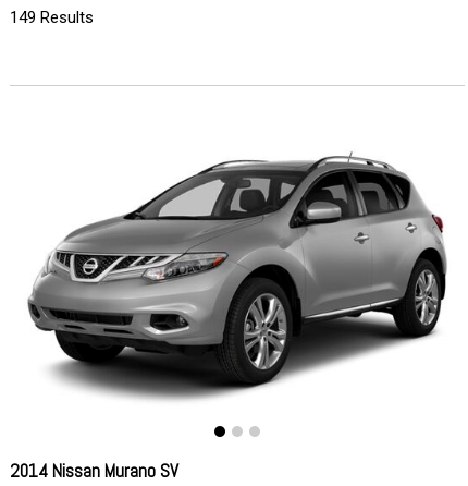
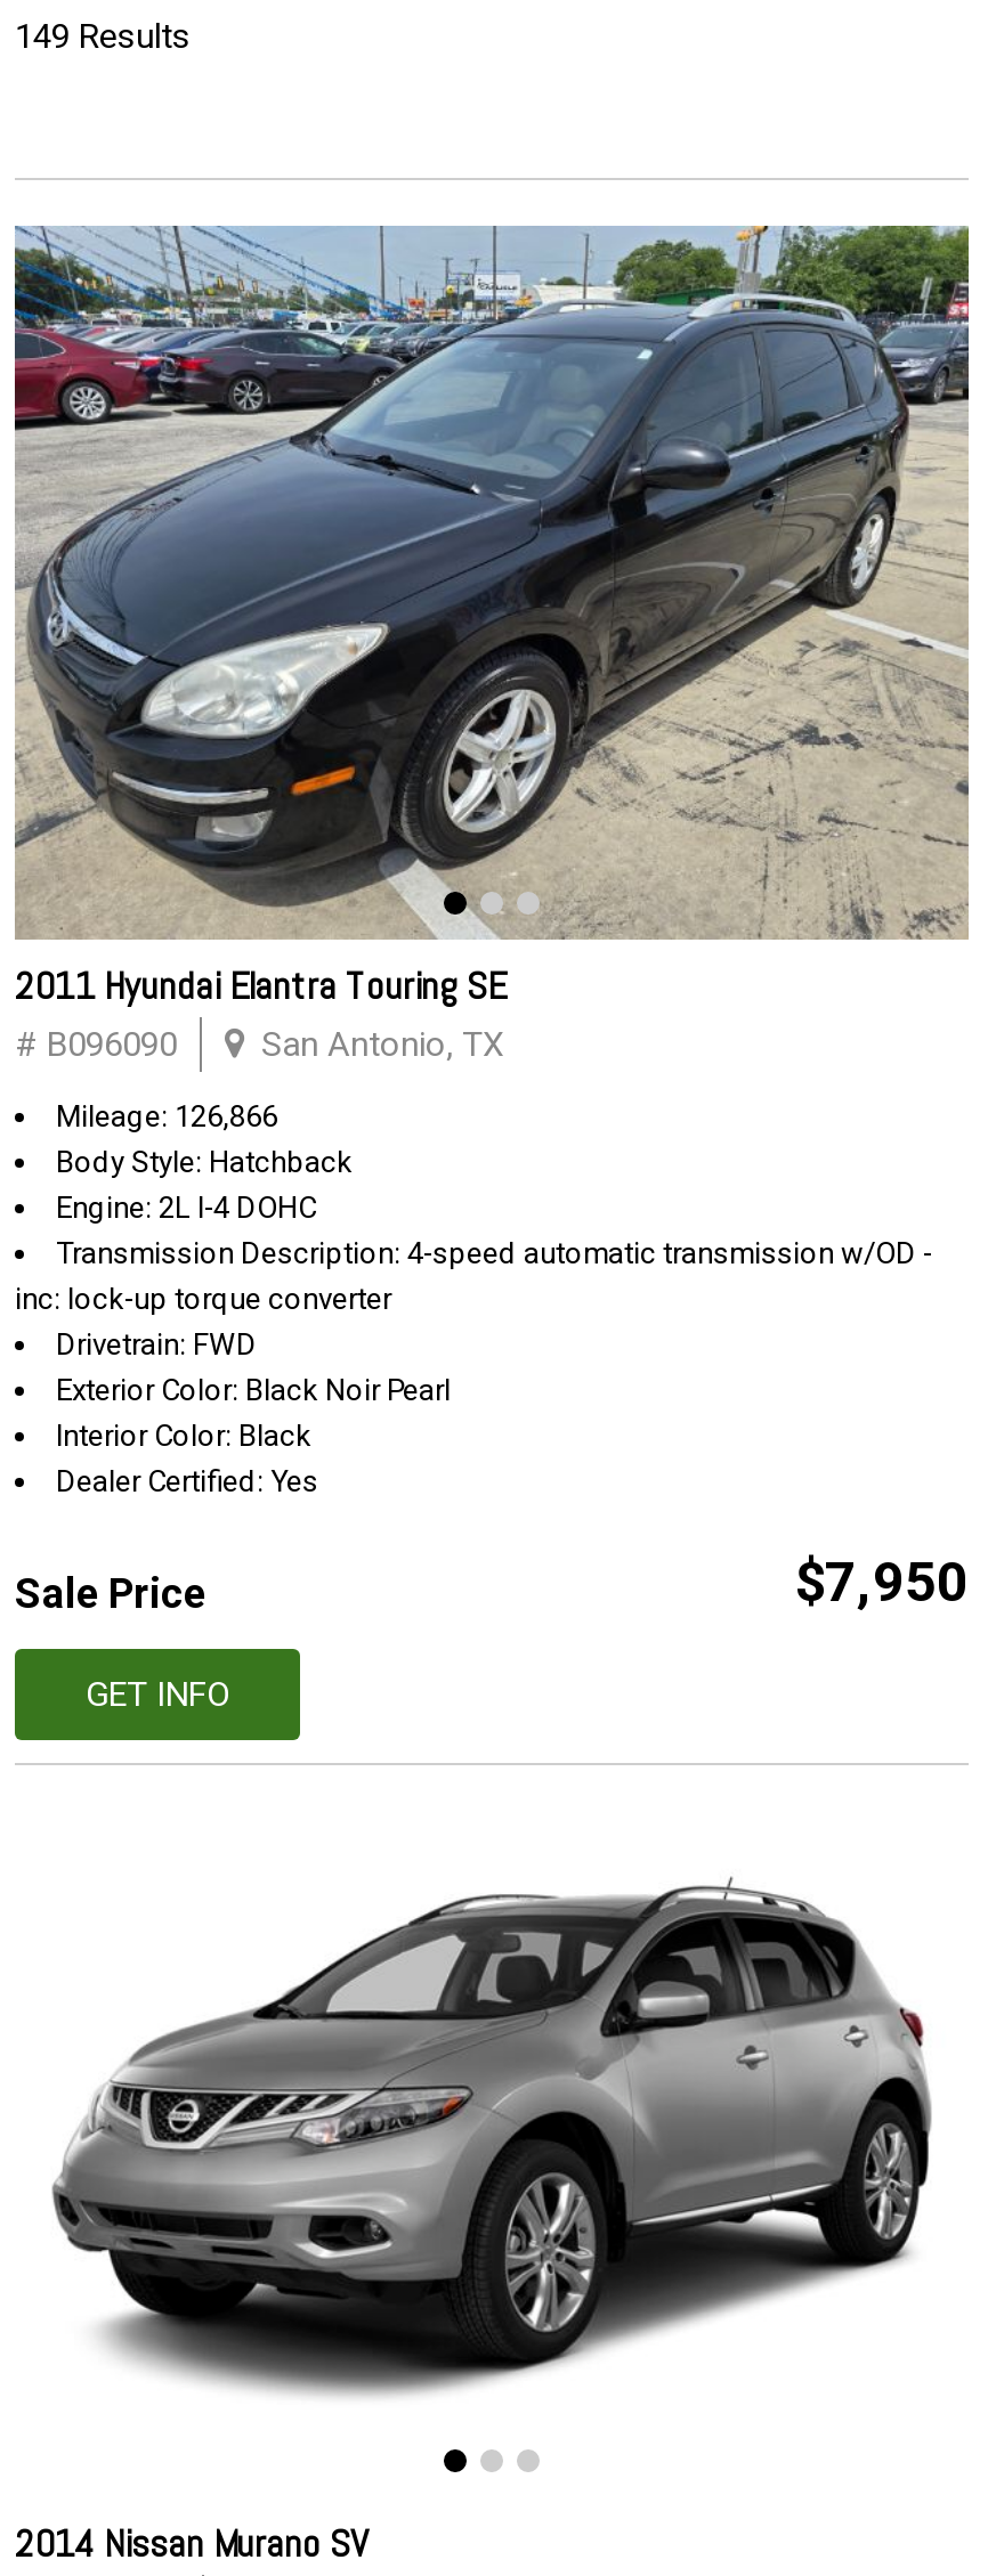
none -> [13,224,971,1714] [image] | 2011 Hyundai Elantra Touring SE | # B096090 | San Antonio, TX | Mileage: 126,866 | Body Style: Hatchback | Engine: 2L I-4 DOHC | Transmission Description: 4-speed automatic transmission w/OD - | inc: lock-up torque converter | Drivetrain: FWD | Exterior Color: Black Noir Pearl | Interior Color: Black | Dealer Certified: Yes | Sale Price | $7,950 | GET INFO

